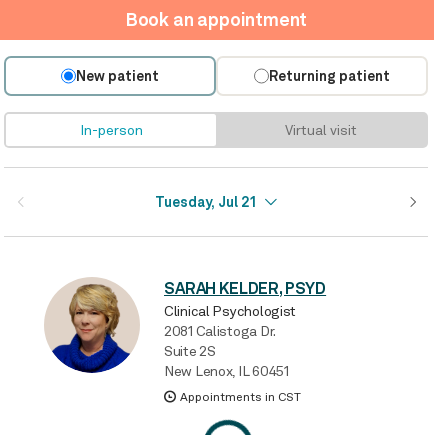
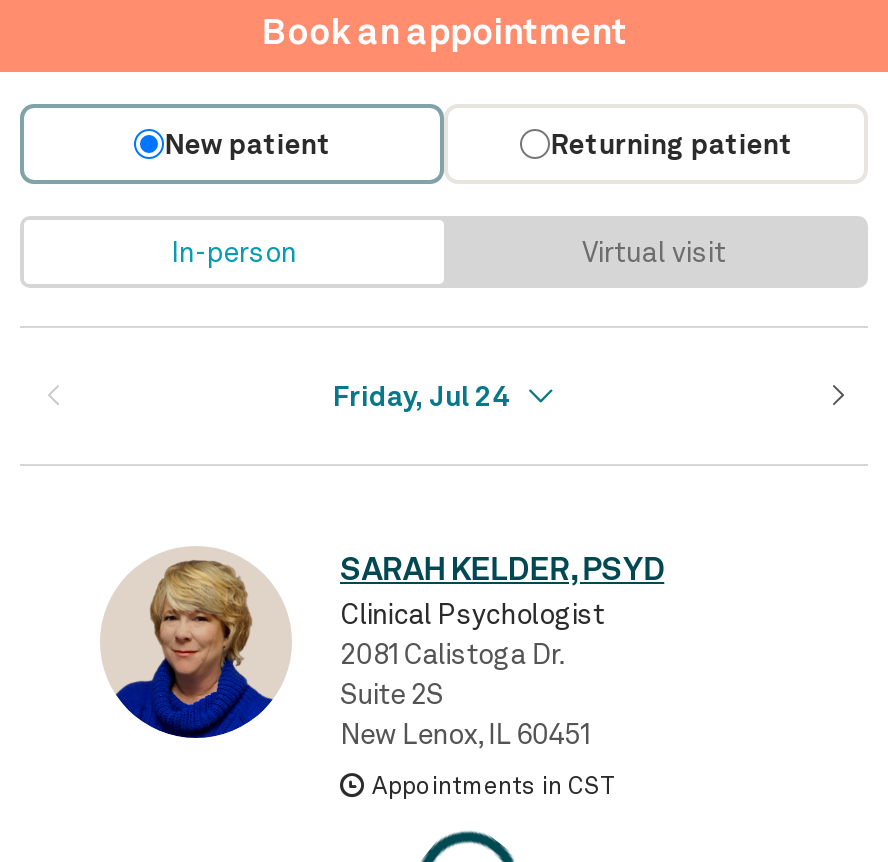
[154,194,255,210] Tuesday, Jul 21 -> [333,380,511,412] Friday, Jul 24

